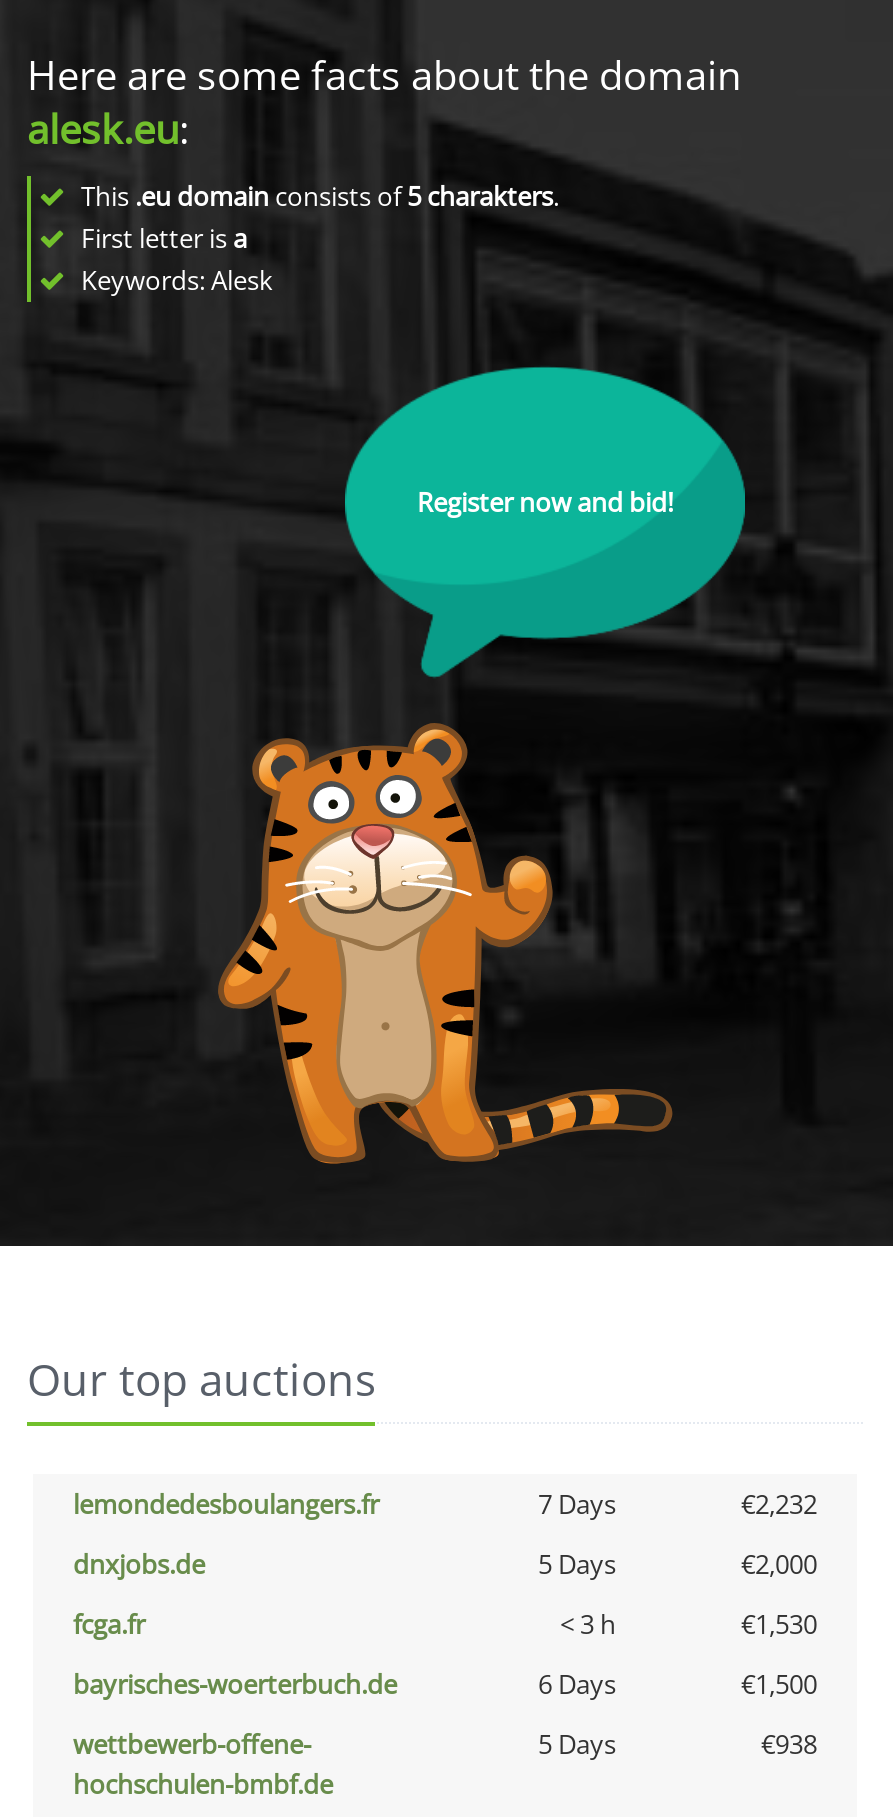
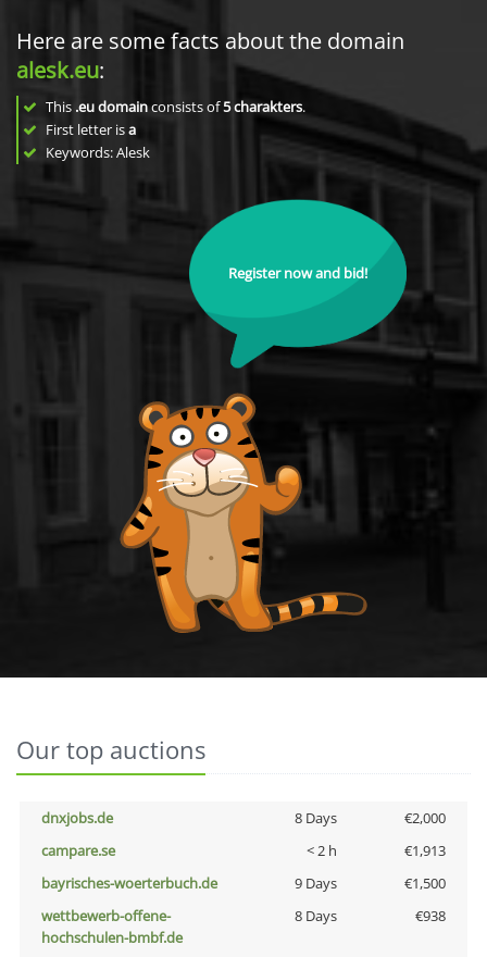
[73,1486,817,1522] lemondedesboulangers.fr | 7 Days | €2,232 -> none
[538,1546,616,1582] 5 Days -> [294,808,336,828] 8 Days
[73,1606,817,1642] fcga.fr | < 3 h | €1,530 -> [41,841,446,860] campare.se | < 2 h | €1,913
[538,1666,616,1702] 6 Days -> [294,873,336,893] 9 Days
[538,1726,616,1762] 5 Days -> [294,906,336,925] 8 Days

